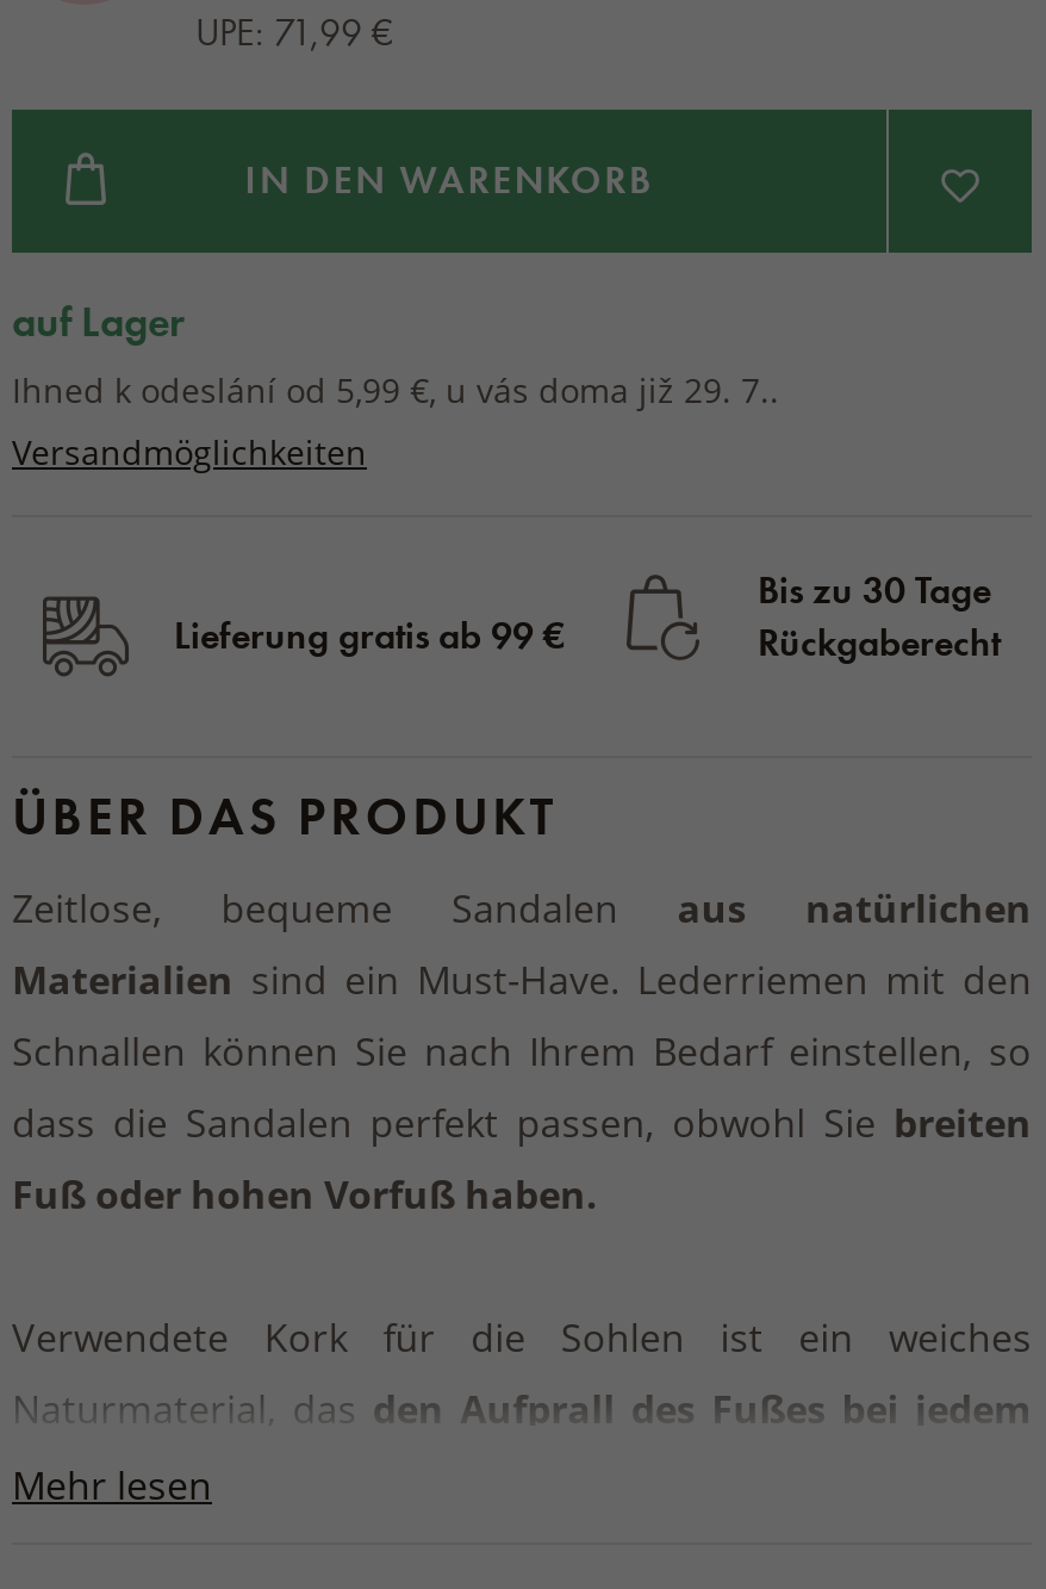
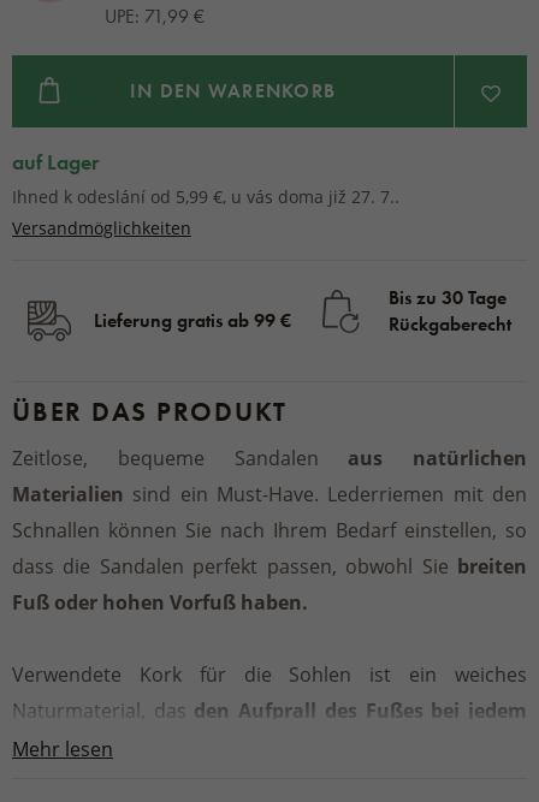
[12,367,779,412] Ihned k odeslání od 5,99 €, u vás doma již 29. 7.. -> [12,185,399,208] Ihned k odeslání od 5,99 €, u vás doma již 27. 7..

